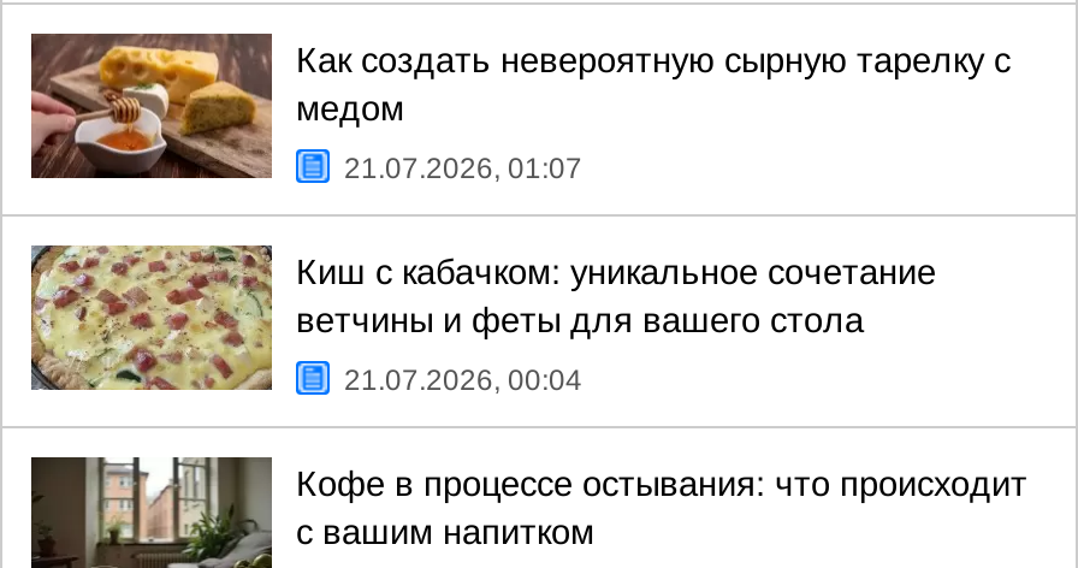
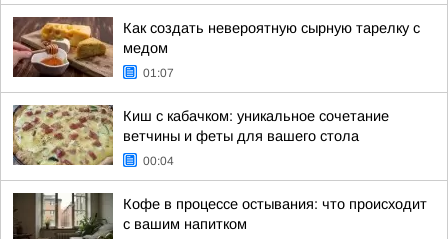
[344,152,582,185] 21.07.2026, 01:07 -> [143,66,174,80] 01:07
[344,363,582,397] 21.07.2026, 00:04 -> [143,154,174,168] 00:04

